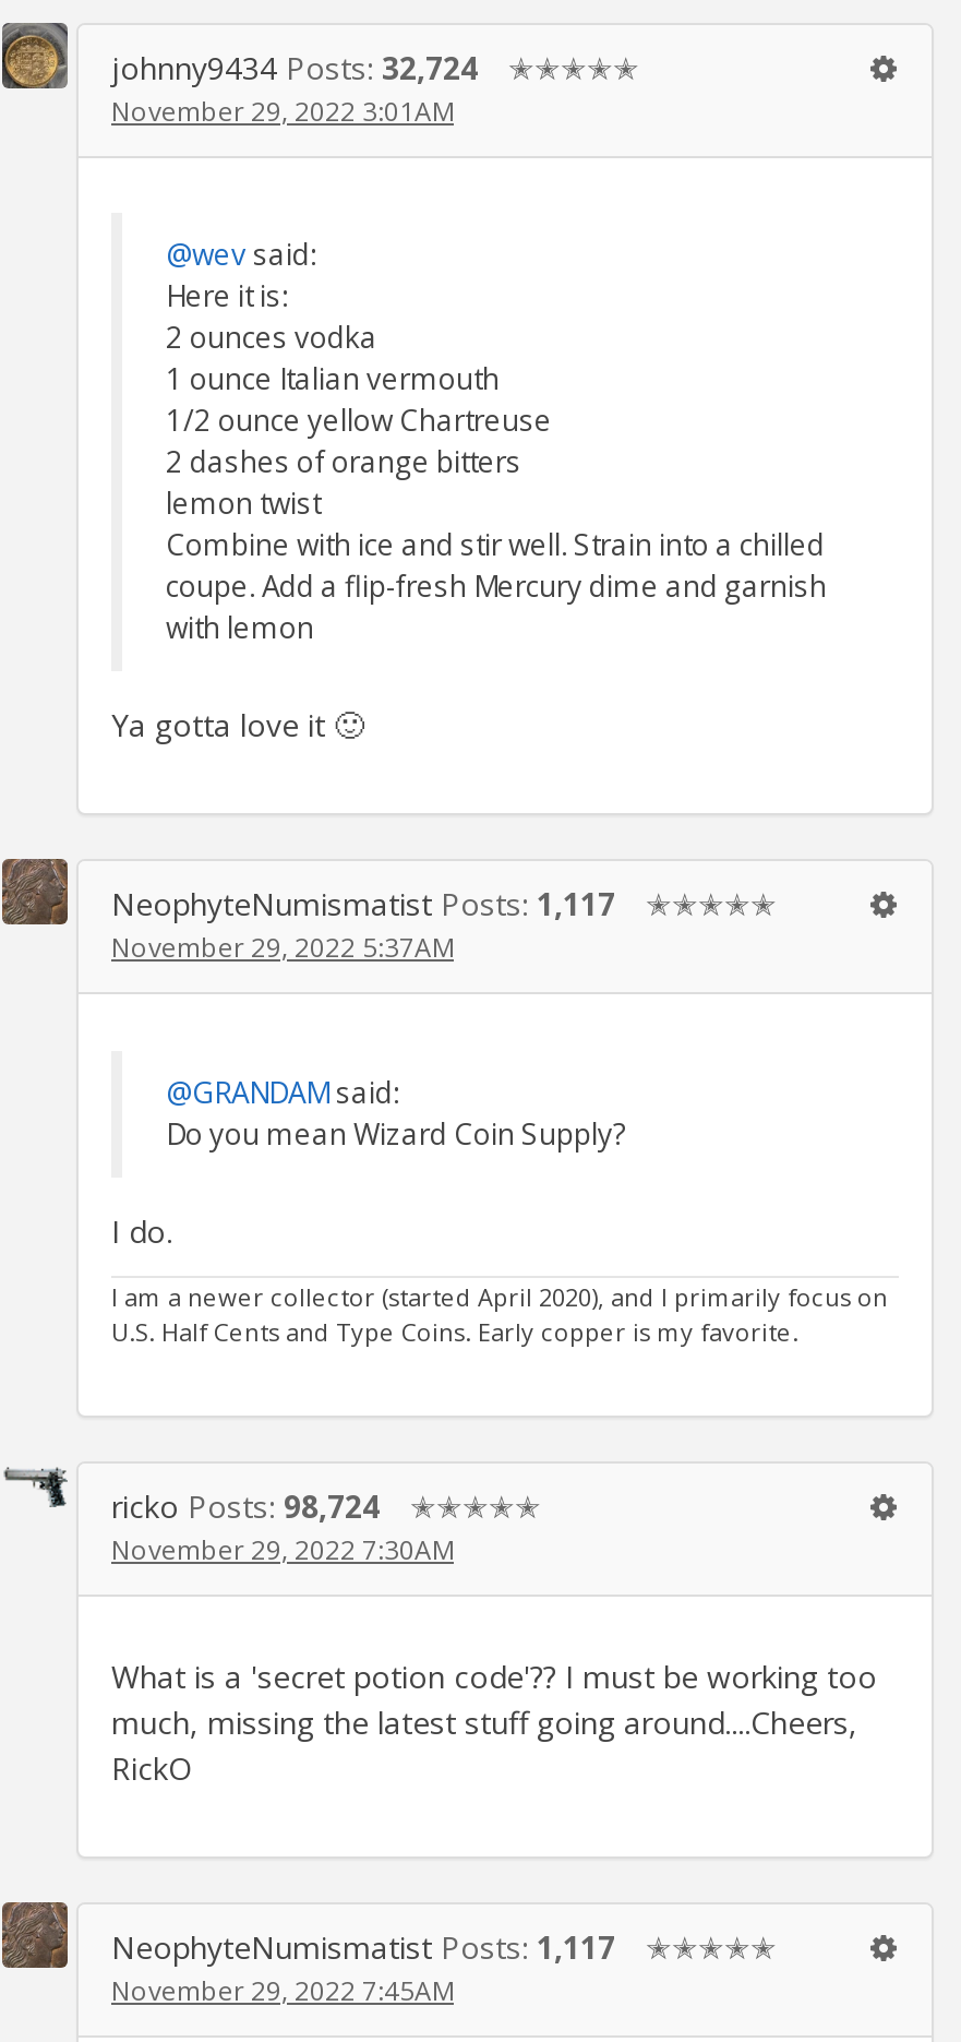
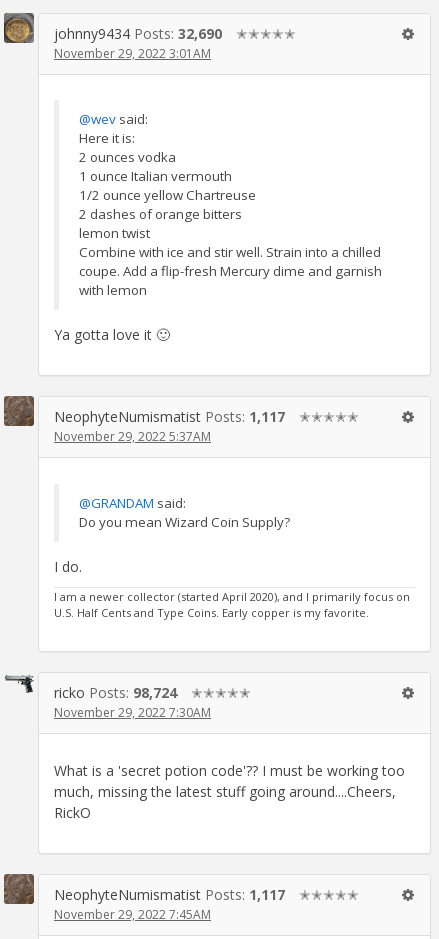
[111,46,478,88] johnny9434 Posts: 32,724 -> [54,24,222,43] johnny9434 Posts: 32,690

